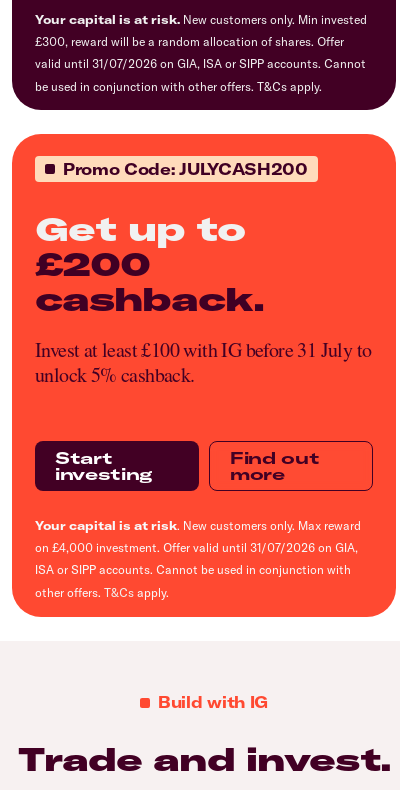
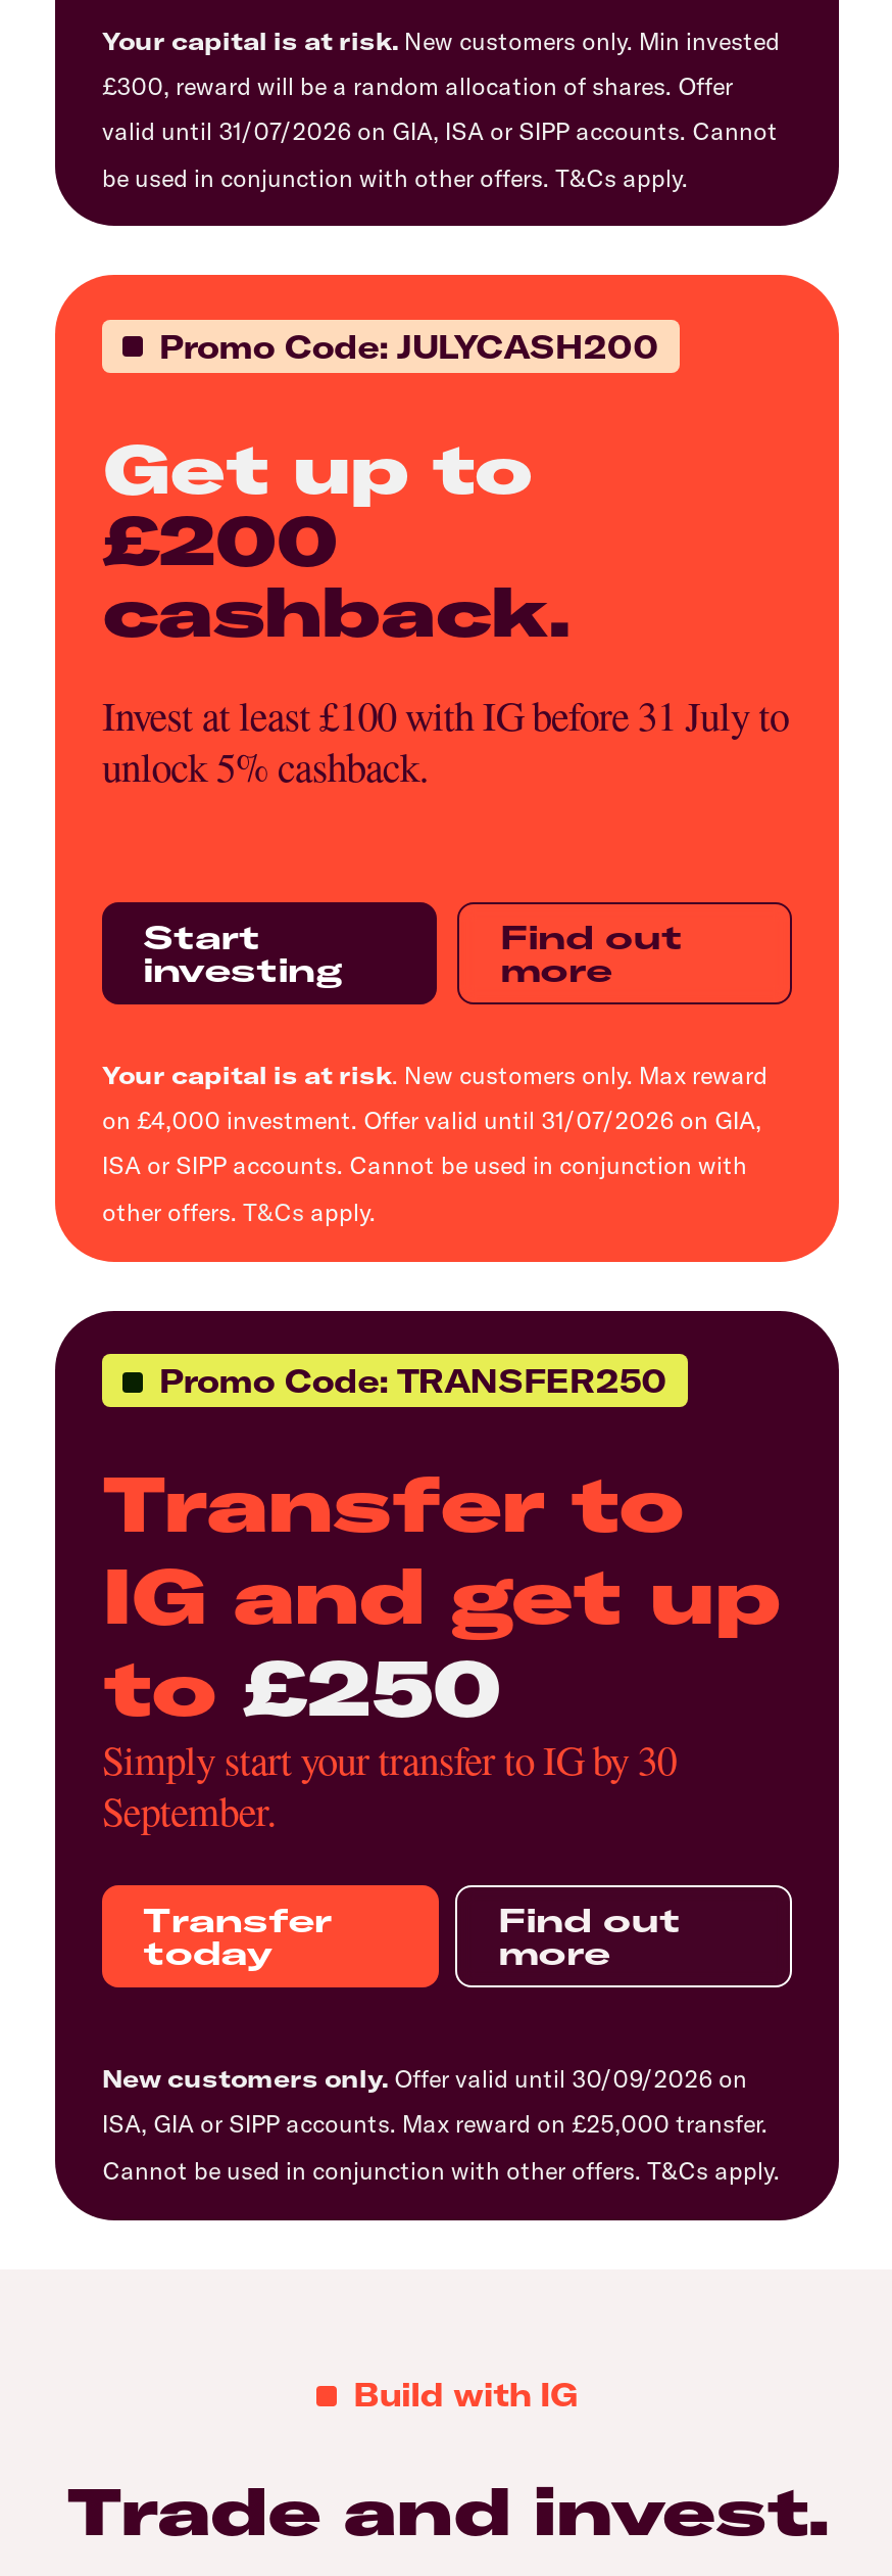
none -> [53,1309,841,2222] [image] | Promo Code: TRANSFER250 | Transfer to | IG and get up | to £250 | Simply start your transfer to IG by 30 | September. | Transfer | today
none -> [102,1900,780,2186] Find out | more | New customers only. Offer valid until 30/09/2026 on | ISA, GIA or SIPP accounts. Max reward on £25,000 transfer. | Cannot be used in conjunction with other offers. T&Cs apply.

